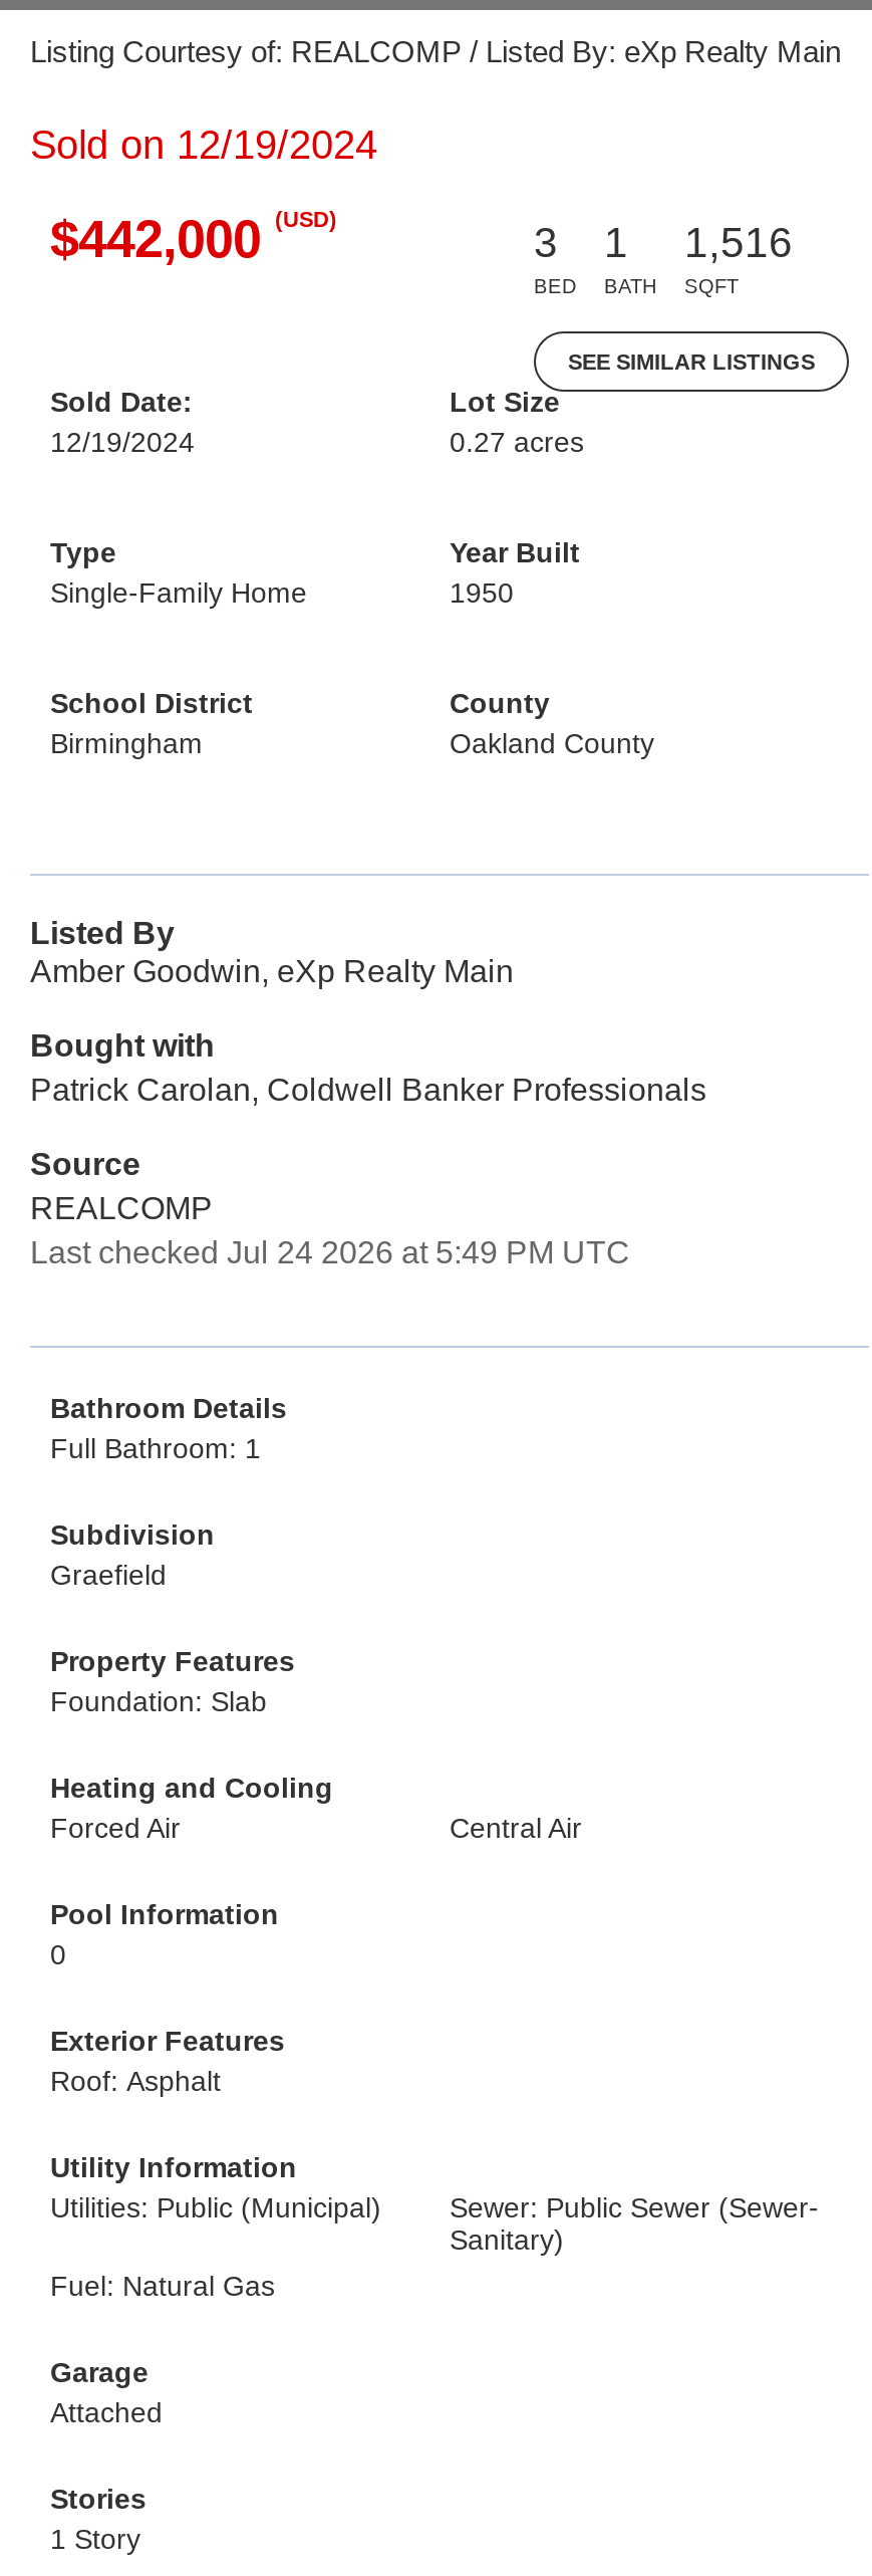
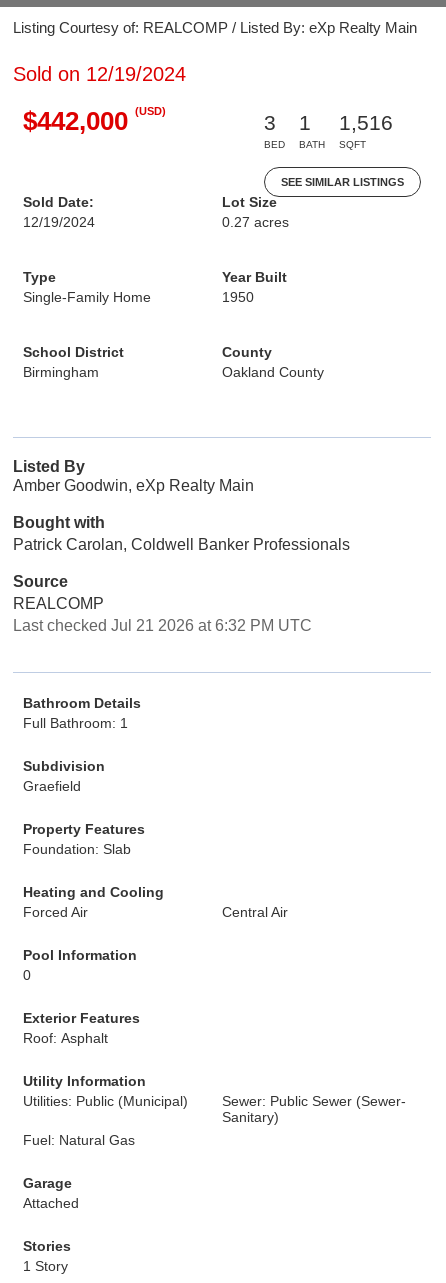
[30,1235,630,1269] Last checked Jul 24 2026 at 5:49 PM UTC -> [13,617,312,634] Last checked Jul 21 2026 at 6:32 PM UTC

